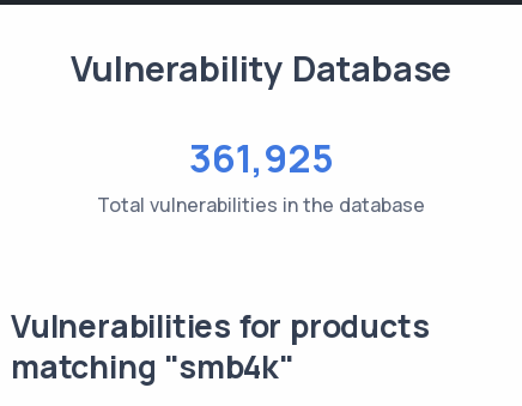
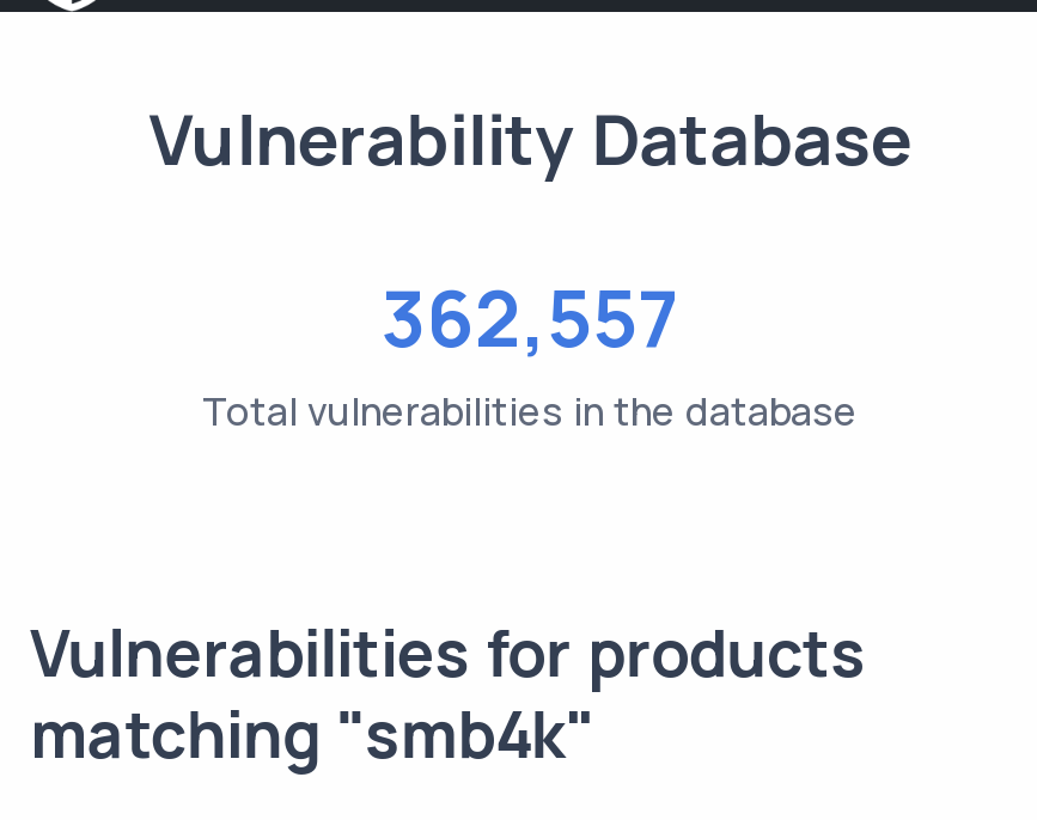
[189,131,333,184] 361,925 -> [382,264,678,370] 362,557

